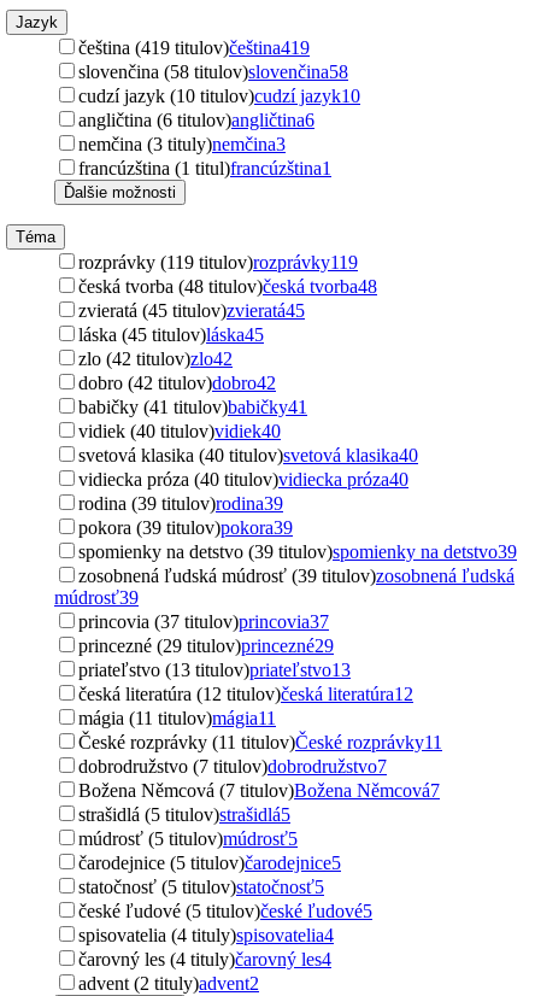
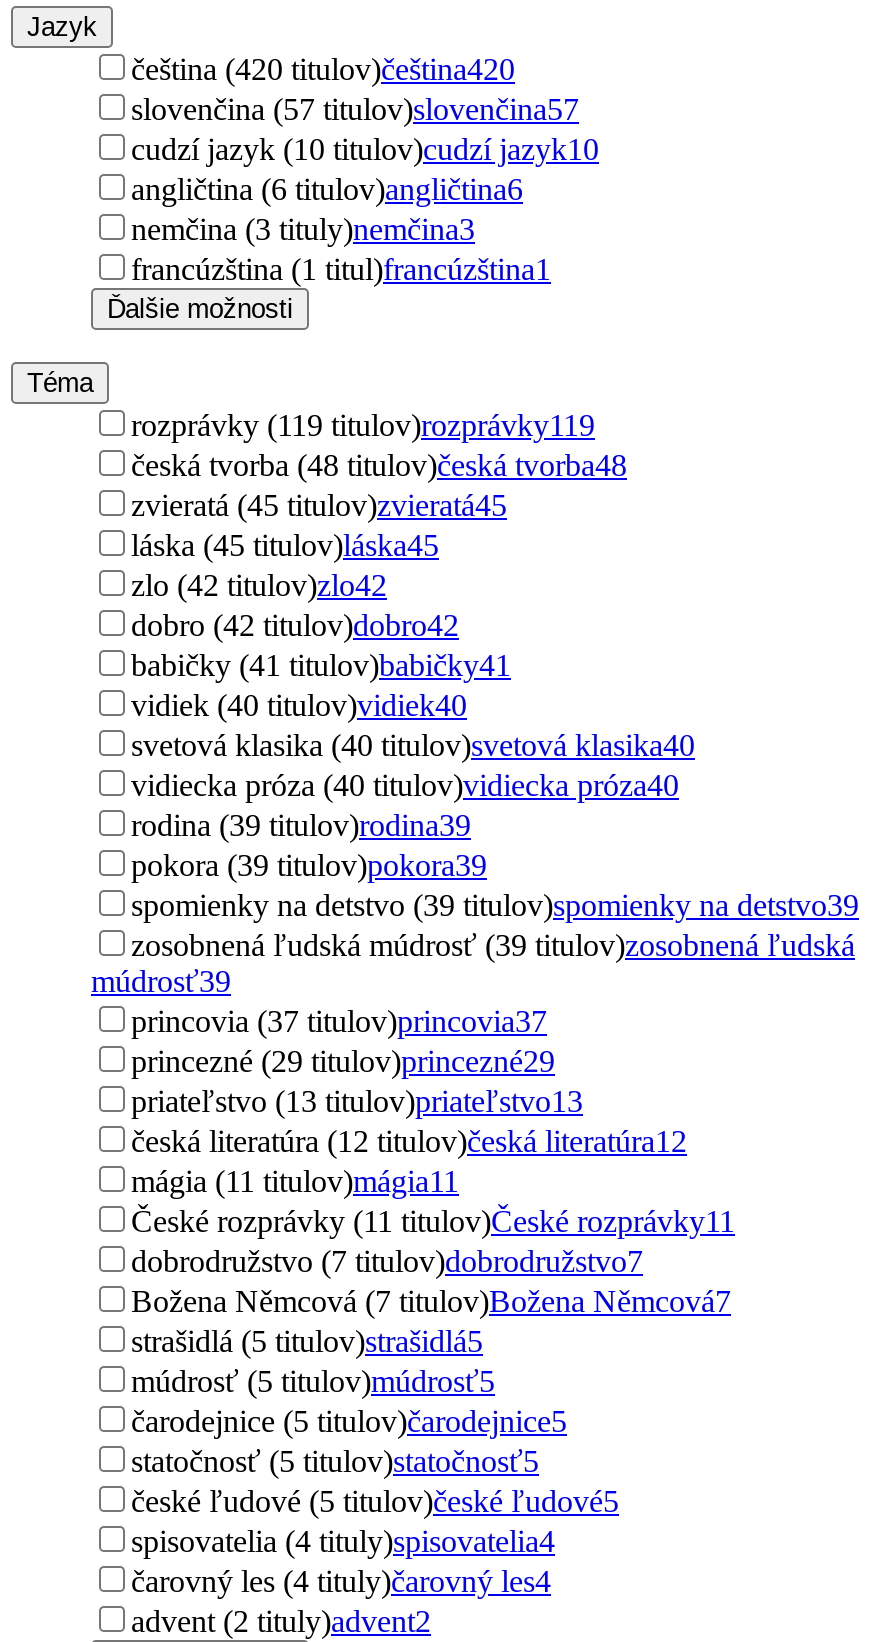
[78,37,310,57] čeština (419 titulov)čeština419 -> [131,51,515,85] čeština (420 titulov)čeština420
[78,61,348,82] slovenčina (58 titulov)slovenčina58 -> [131,91,579,125] slovenčina (57 titulov)slovenčina57

